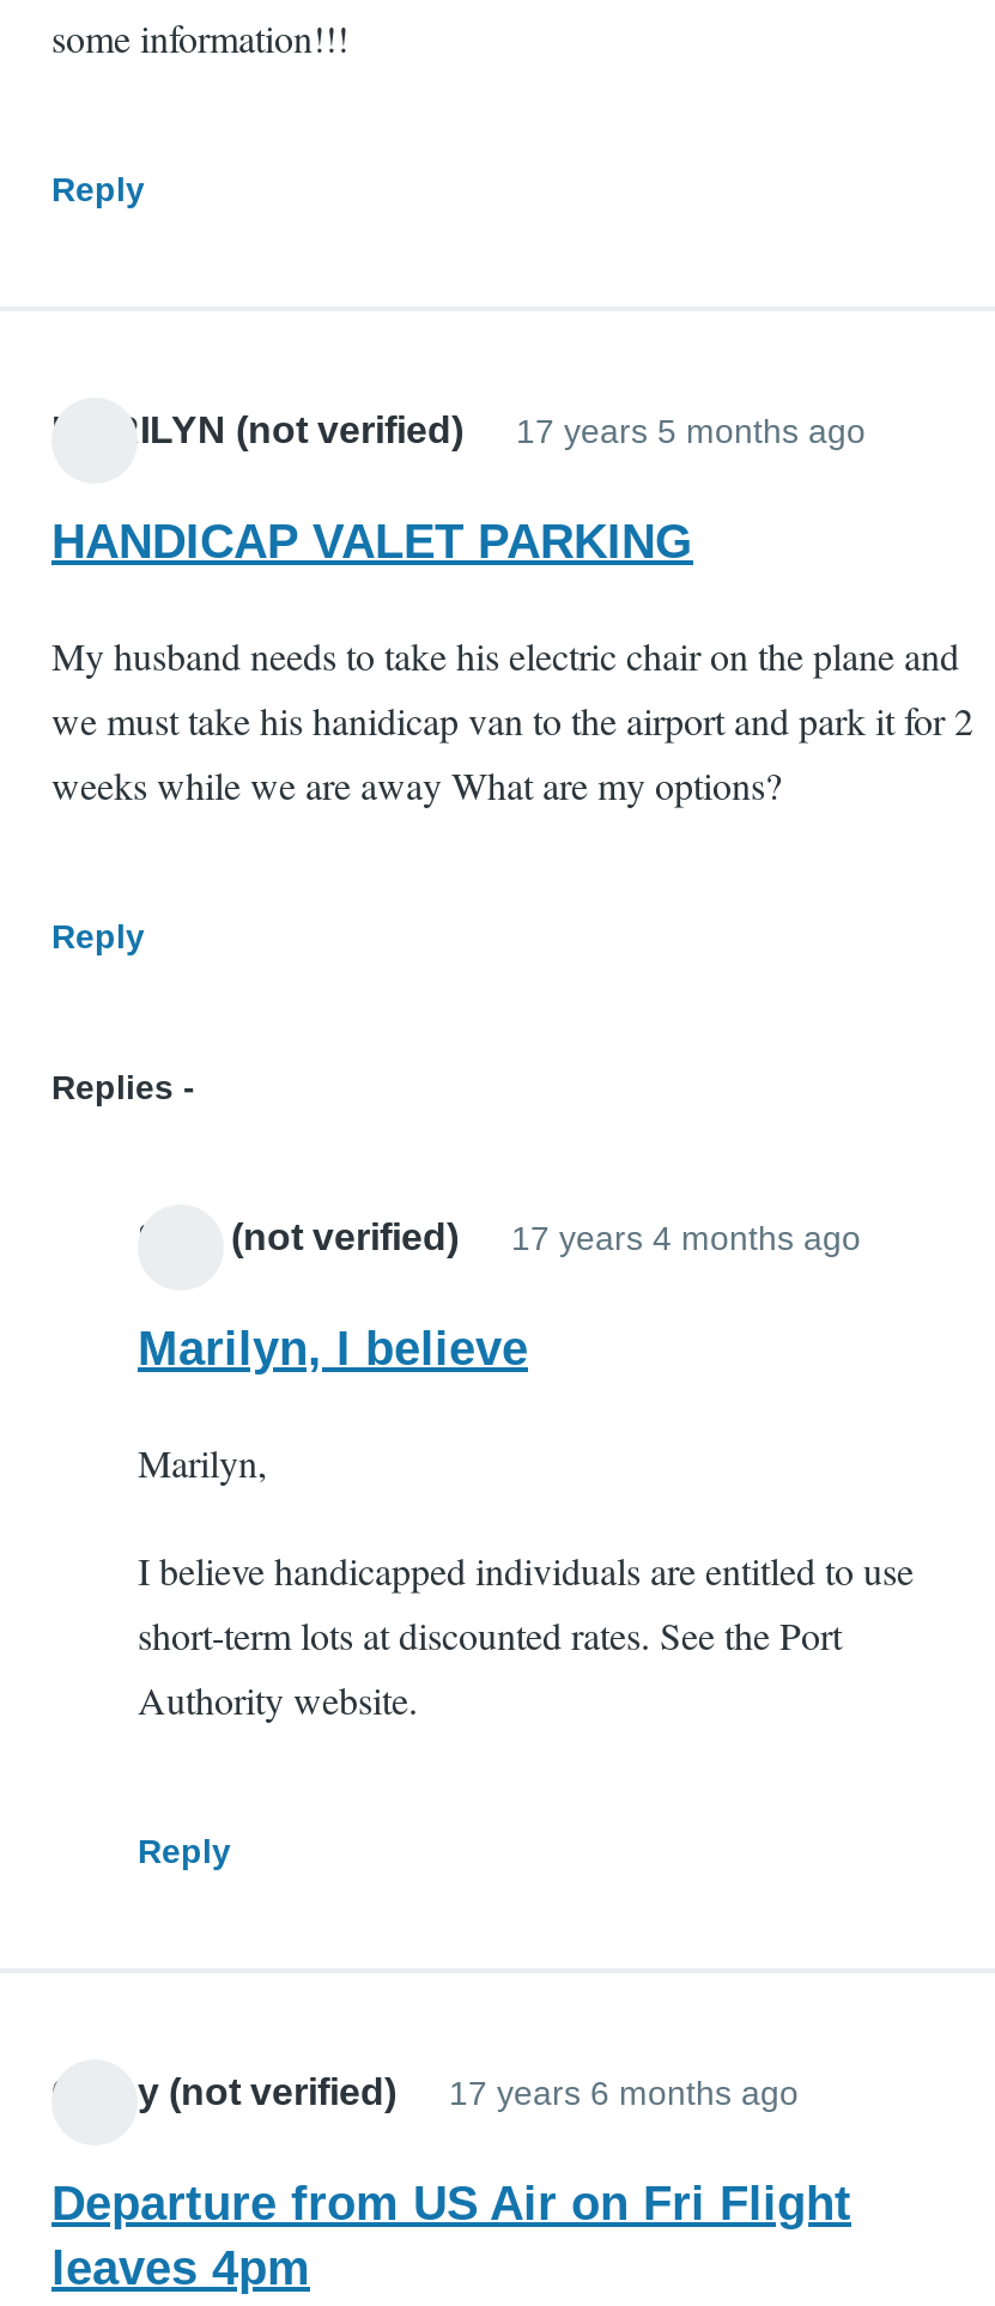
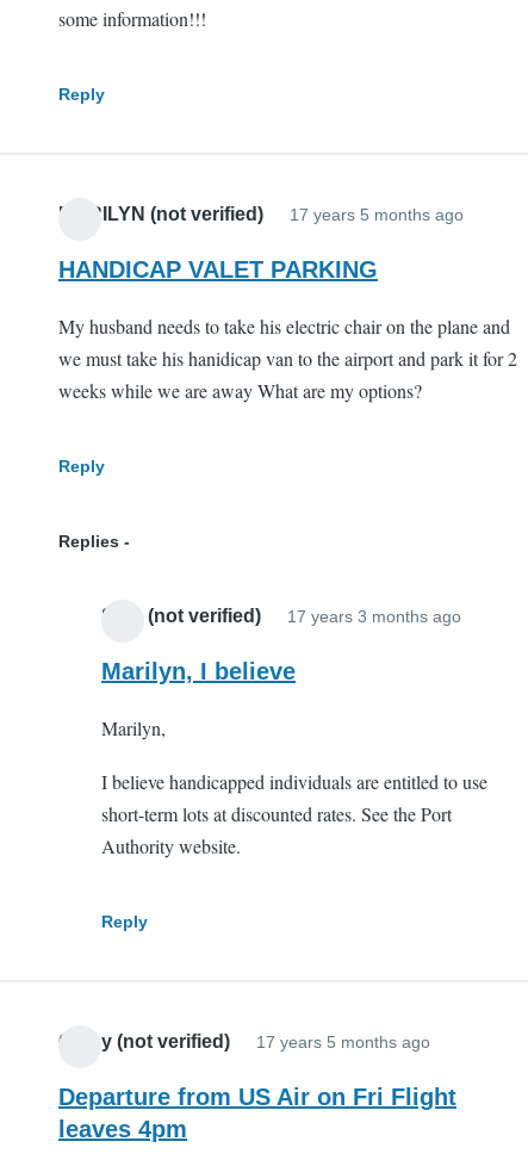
[511,1218,861,1256] 17 years 4 months ago -> [287,606,461,625] 17 years 3 months ago
[449,2073,799,2111] 17 years 6 months ago -> [256,1032,430,1051] 17 years 5 months ago

